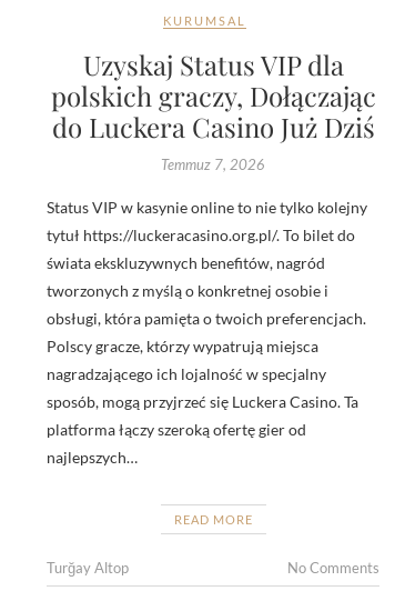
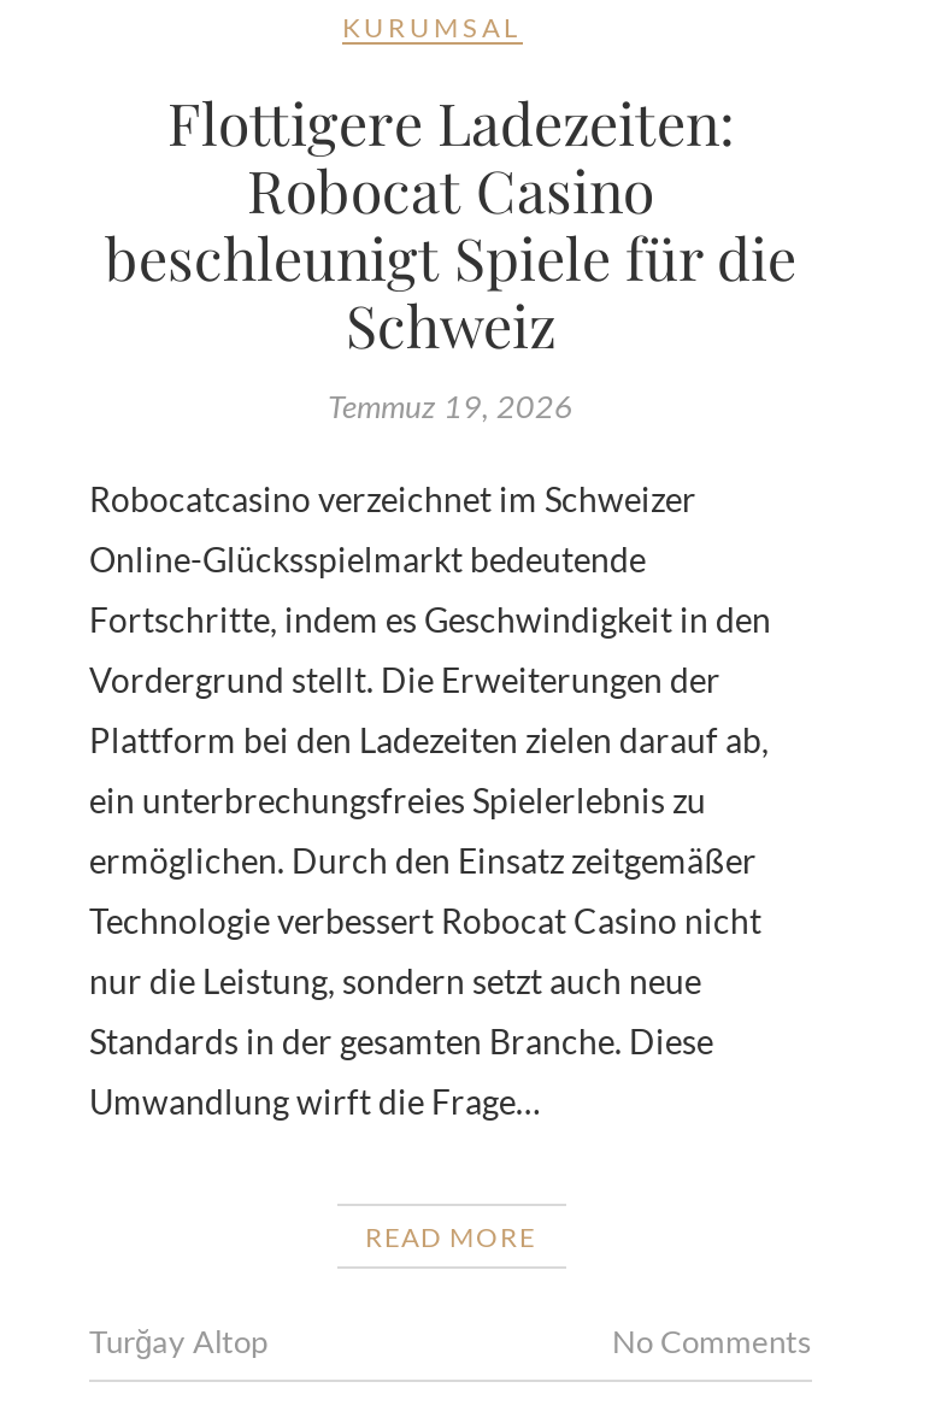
[47,47,376,467] Uzyskaj Status VIP dla | polskich graczy, Dołączając | do Luckera Casino Już Dziś | Temmuz 7, 2026 | Status VIP w kasynie online to nie tylko kolejny | tytuł https://luckeracasino.org.pl/. To bilet do | świata ekskluzywnych benefitów, nagród | tworzonych z myślą o konkretnej osobie i | obsługi, która pamięta o twoich preferencjach. | Polscy gracze, którzy wypatrują miejsca | nagradzającego ich lojalność w specjalny | sposób, mogą przyjrzeć się Luckera Casino. Ta | platforma łączy szeroką ofertę gier od | najlepszych… -> [89,83,796,1122] Flottigere Ladezeiten: | Robocat Casino | beschleunigt Spiele für die | Schweiz | Temmuz 19, 2026 | Robocatcasino verzeichnet im Schweizer | Online-Glücksspielmarkt bedeutende | Fortschritte, indem es Geschwindigkeit in den | Vordergrund stellt. Die Erweiterungen der | Plattform bei den Ladezeiten zielen darauf ab, | ein unterbrechungsfreies Spielerlebnis zu | ermöglichen. Durch den Einsatz zeitgemäßer | Technologie verbessert Robocat Casino nicht | nur die Leistung, sondern setzt auch neue | Standards in der gesamten Branche. Diese | Umwandlung wirft die Frage…

